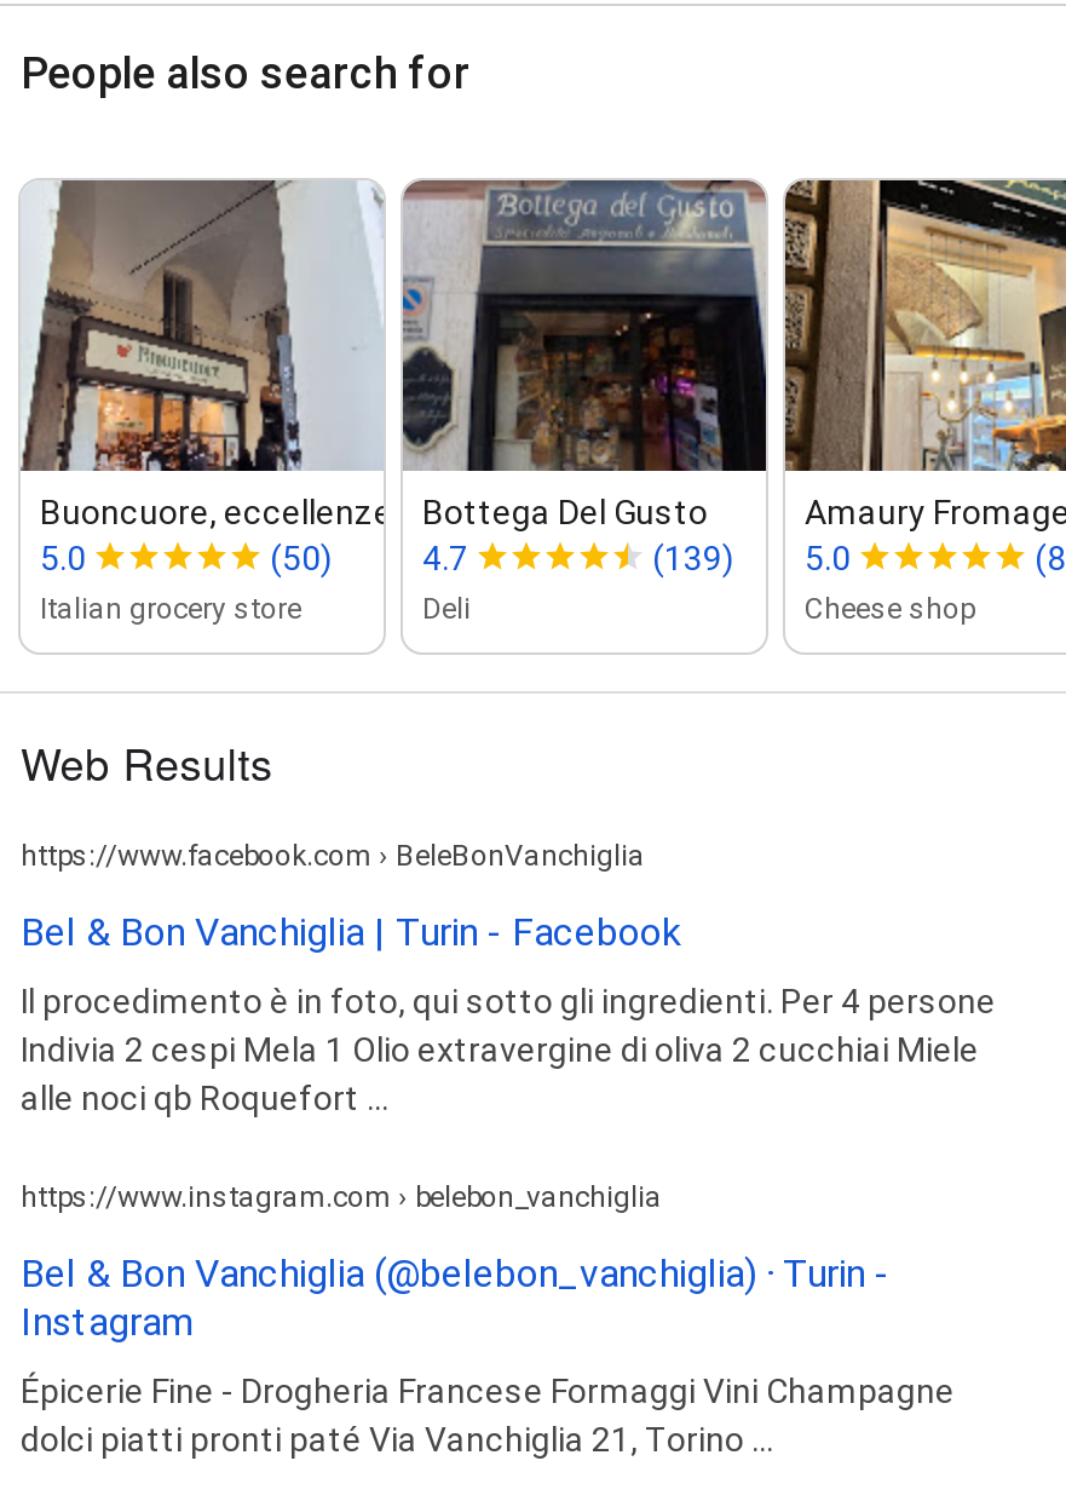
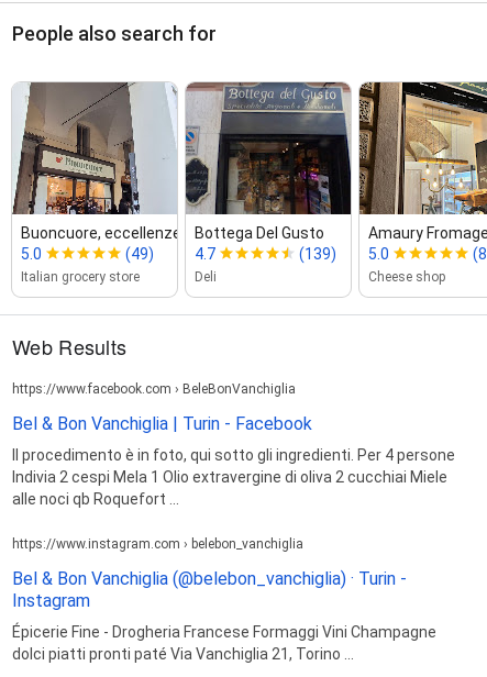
[270,538,333,577] (50) -> [125,245,154,262] (49)

